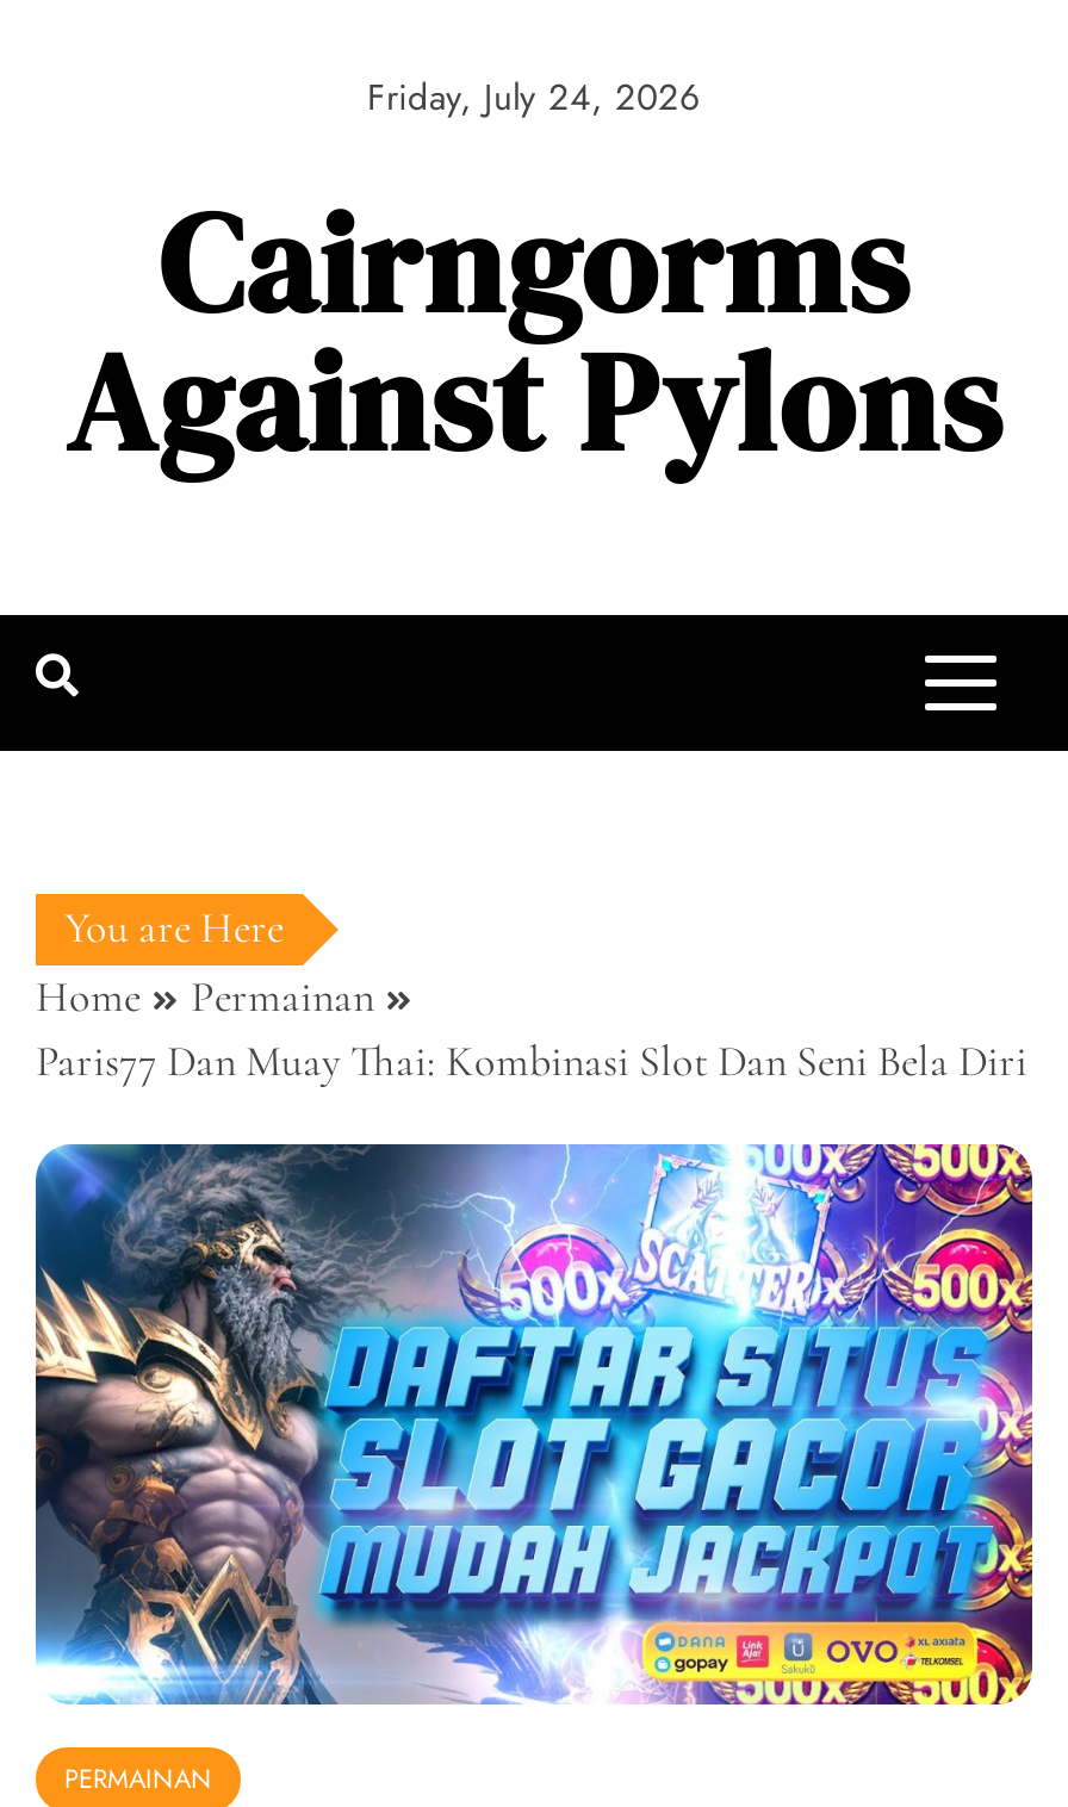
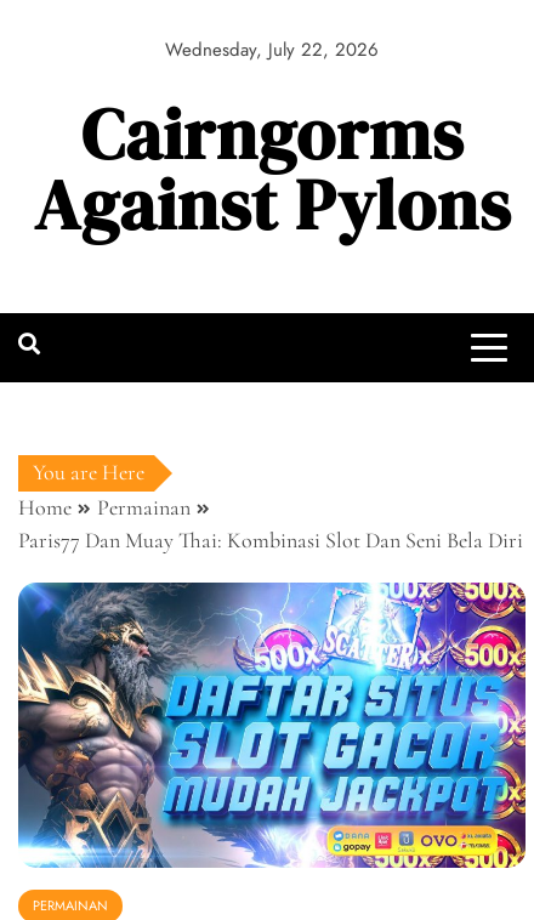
[367,72,701,124] Friday, July 24, 2026 -> [165,36,379,63] Wednesday, July 22, 2026

